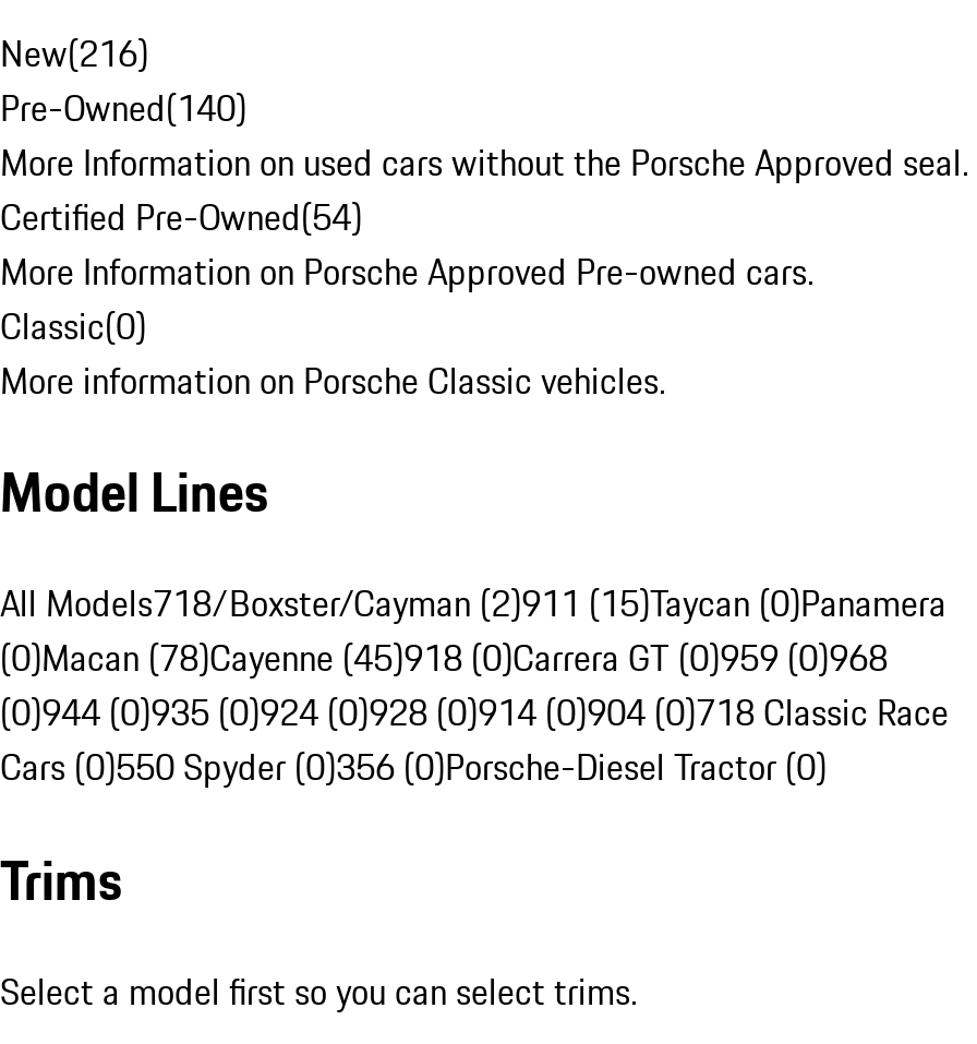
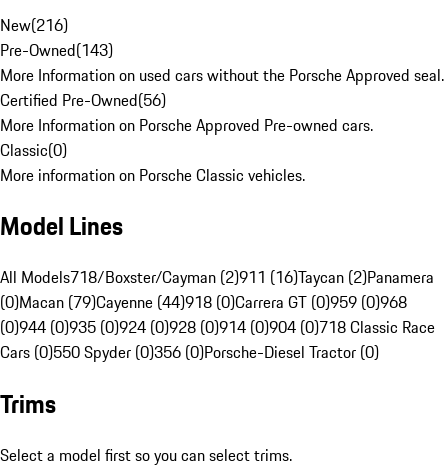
[0,81,246,133] Pre-Owned(140) -> [0,37,113,61] Pre-Owned(143)
[0,190,362,242] Certified Pre-Owned(54) -> [0,87,166,111] Certified Pre-Owned(56)
[0,578,946,630] All Models718/Boxster/Cayman (2)911 (15)Taycan (0)Panamera -> [0,265,434,289] All Models718/Boxster/Cayman (2)911 (16)Taycan (2)Panamera
[0,632,888,685] (0)Macan (78)Cayenne (45)918 (0)Carrera GT (0)959 (0)968 -> [0,290,407,314] (0)Macan (79)Cayenne (44)918 (0)Carrera GT (0)959 (0)968

